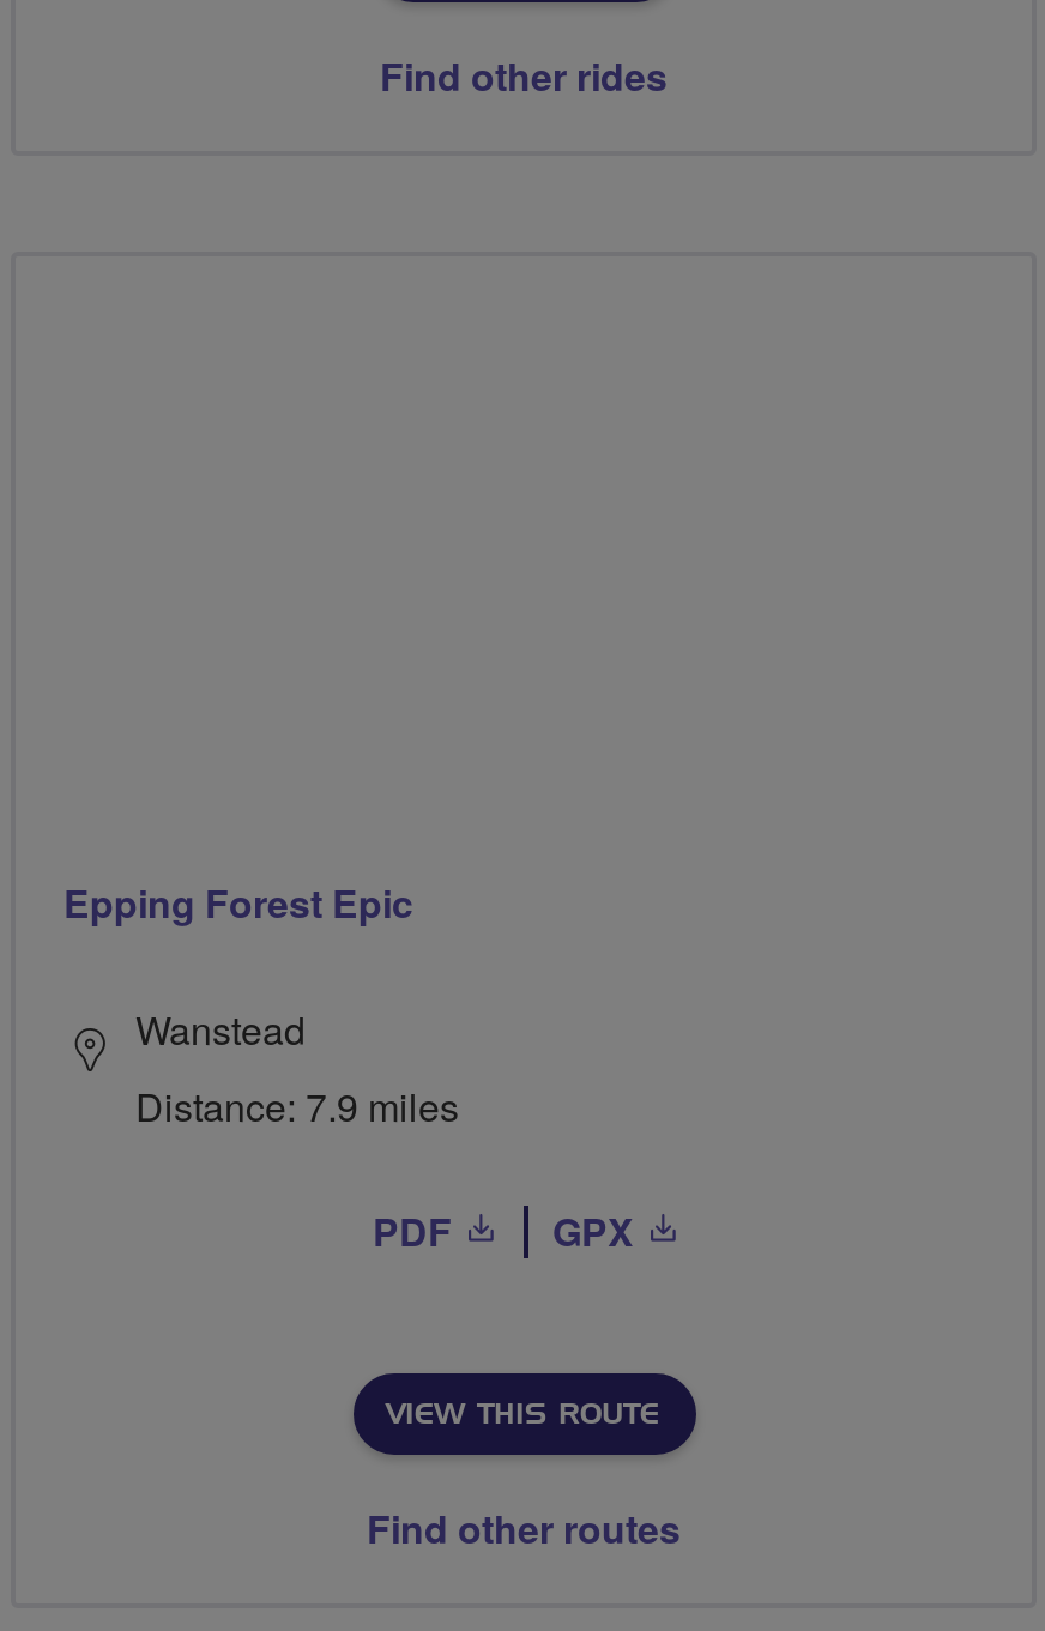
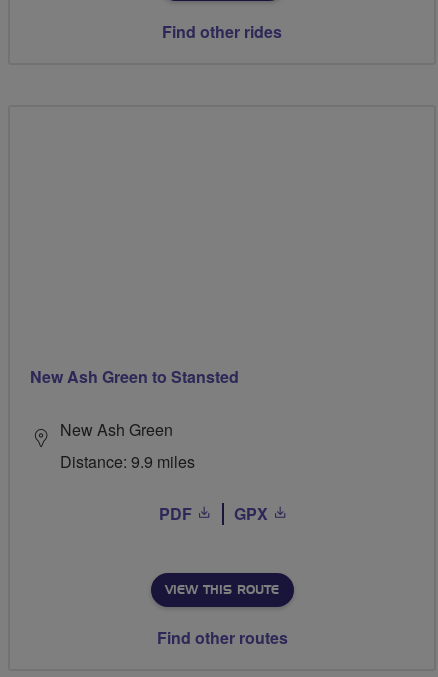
[64,874,413,929] Epping Forest Epic -> [30,365,239,388] New Ash Green to Stansted
[135,1001,459,1133] Wanstead | Distance: 7.9 miles -> [60,418,195,473] New Ash Green | Distance: 9.9 miles

